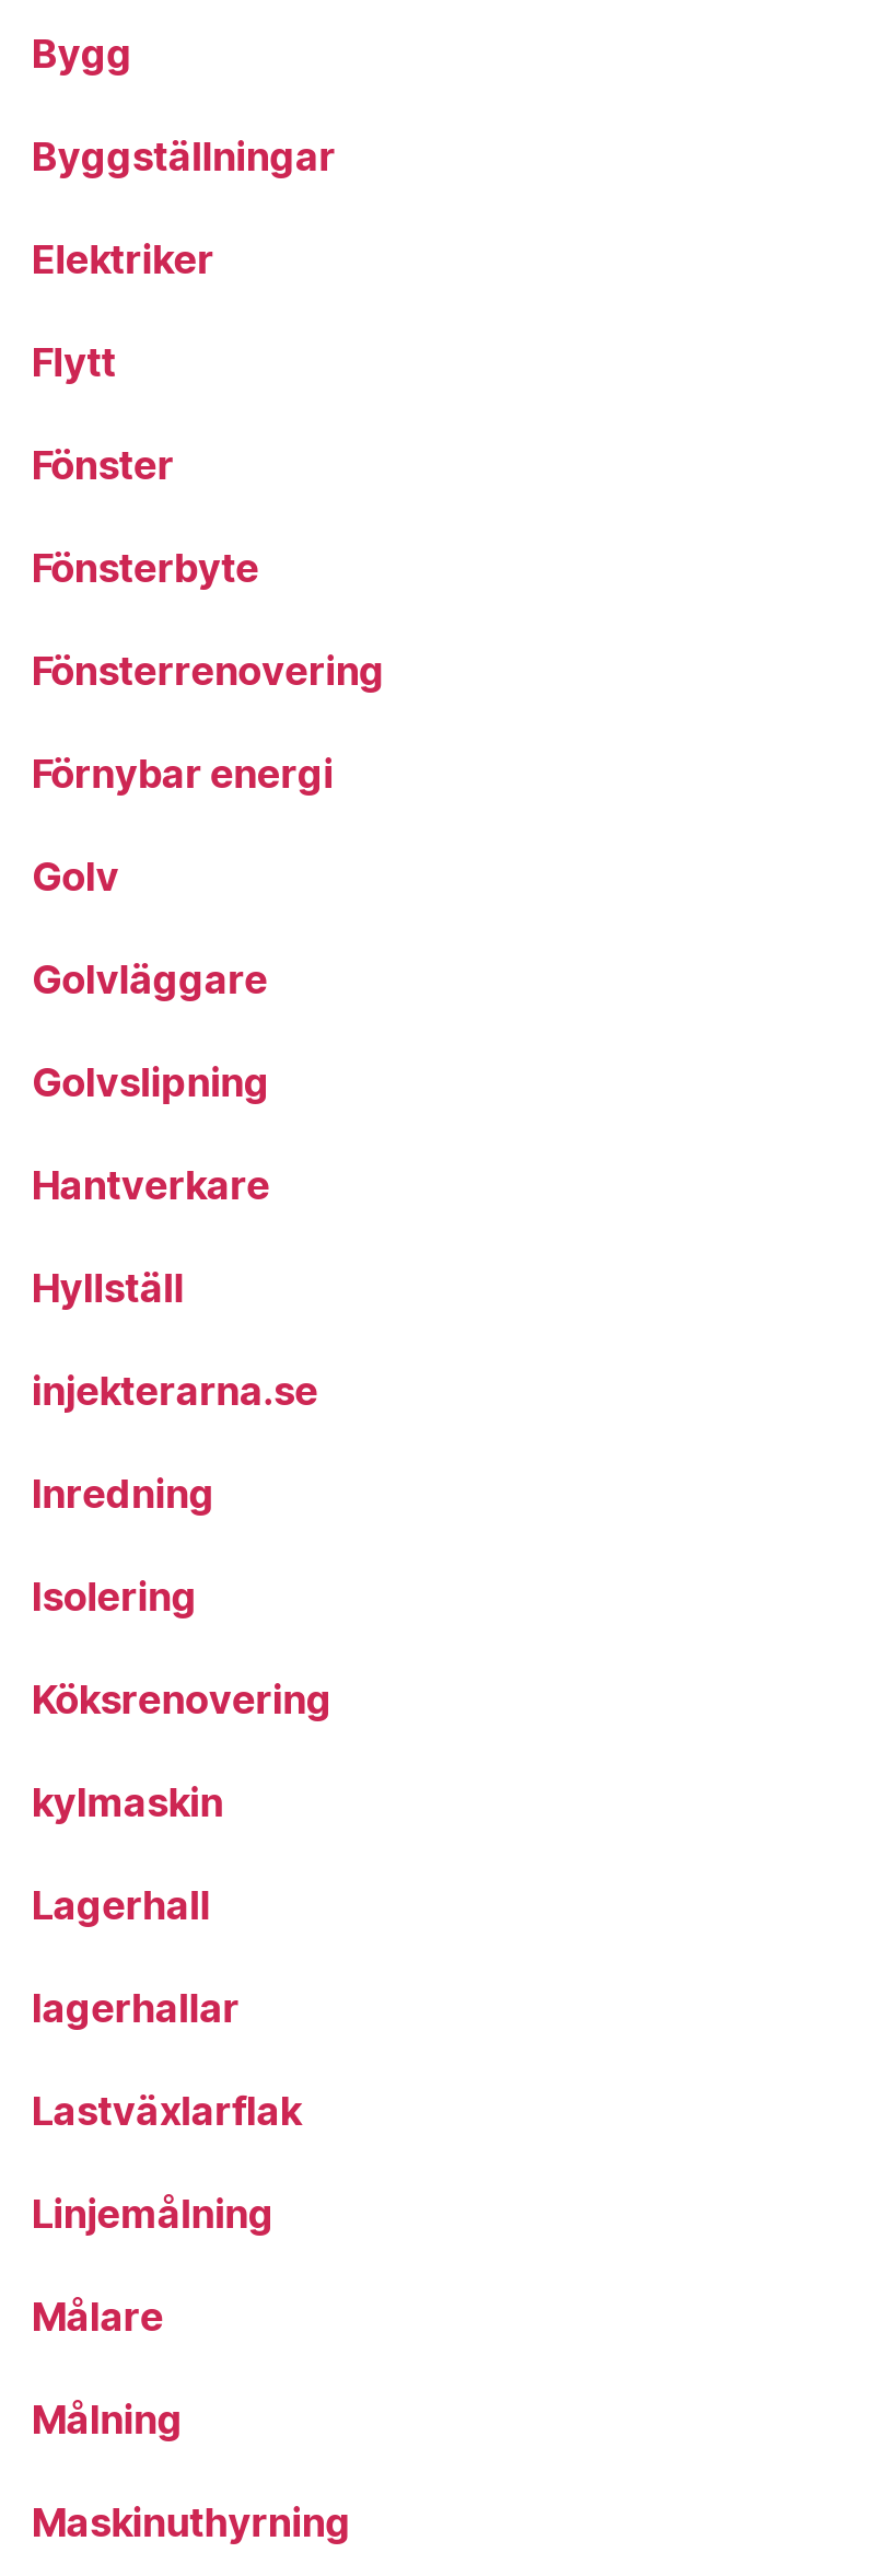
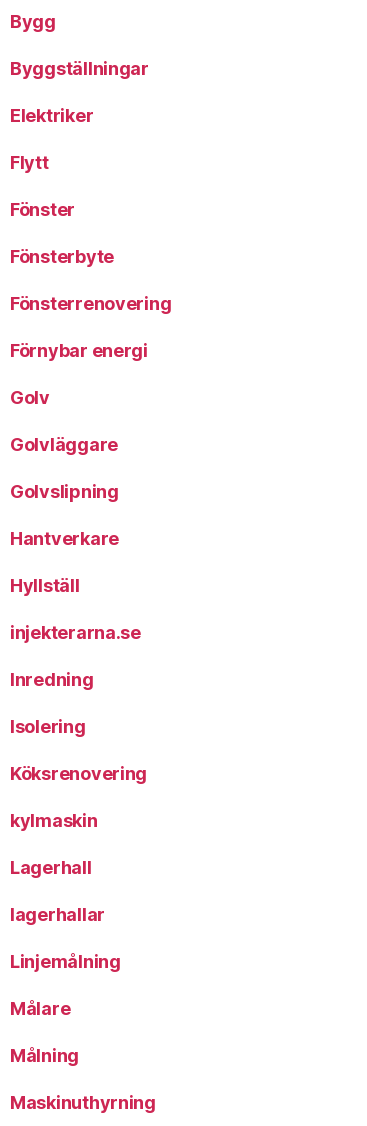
[32,2088,301,2134] Lastväxlarflak -> none

